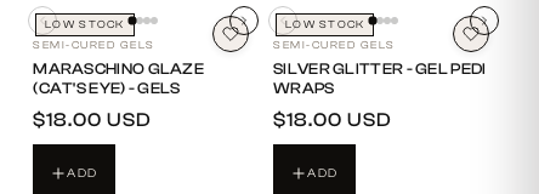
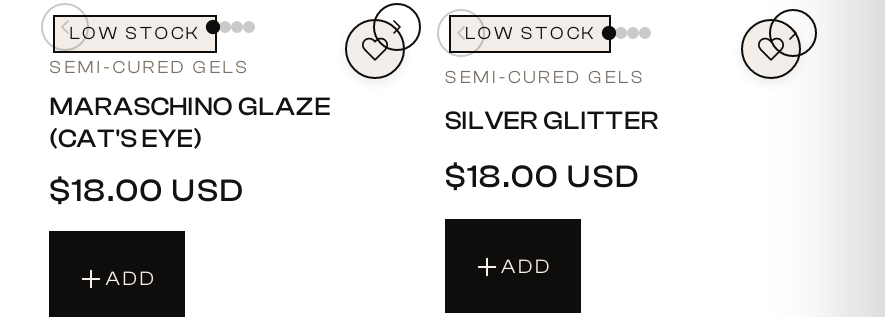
[273,59,486,97] SILVER GLITTER - GEL PEDI | WRAPS -> [445,105,659,135] SILVER GLITTER
[33,79,180,97] (CAT'S EYE) - GELS -> [49,123,202,153] (CAT'S EYE)

